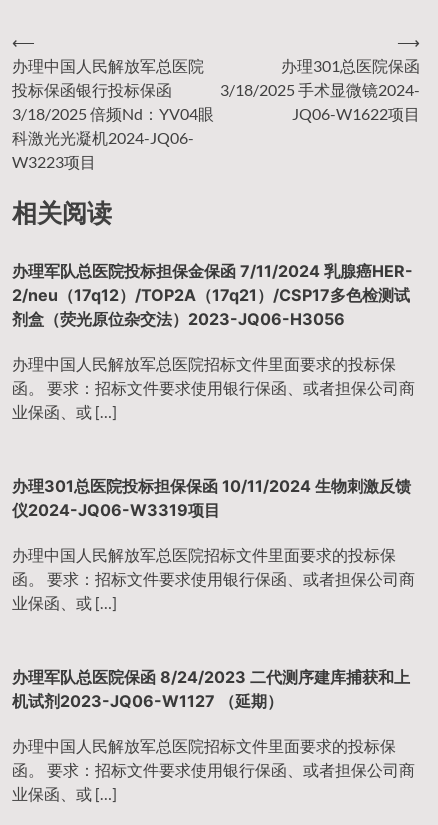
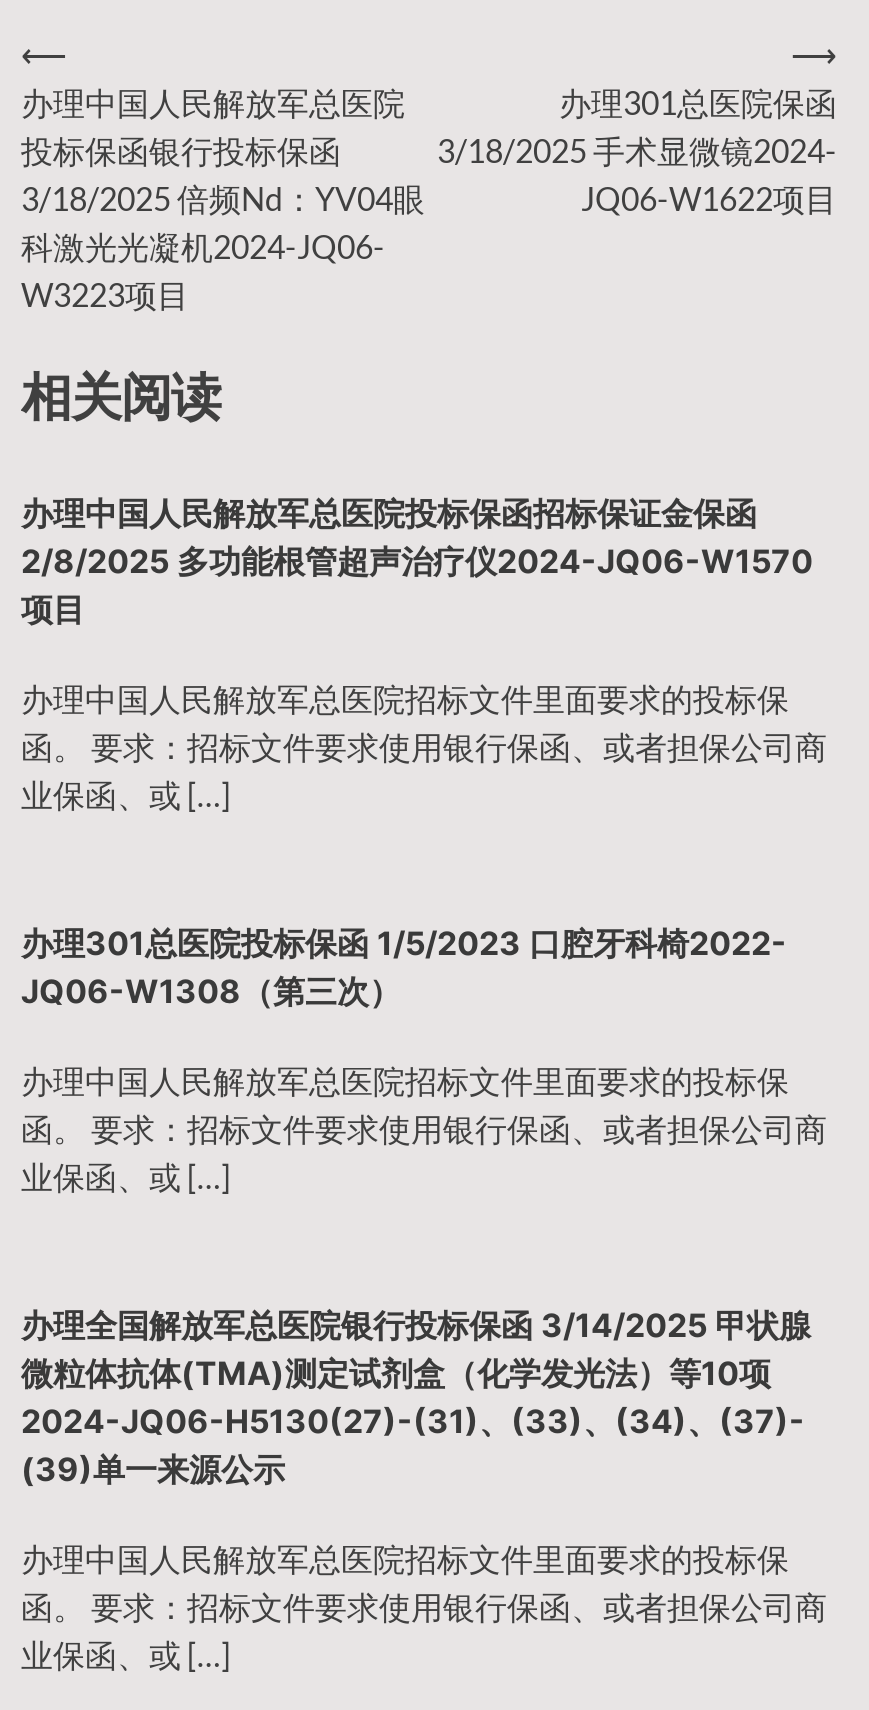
[12,261,413,329] 办理军队总医院投标担保金保函 7/11/2024 乳腺癌HER- | 2/neu（17q12）/TOP2A（17q21）/CSP17多色检测试 | 剂盒（荧光原位杂交法）2023-JQ06-H3056 -> [21,493,813,629] 办理中国人民解放军总医院投标保函招标保证金保函 | 2/8/2025 多功能根管超声治疗仪2024-JQ06-W1570 | 项目
[12,476,411,520] 办理301总医院投标担保保函 10/11/2024 生物刺激反馈 | 仪2024-JQ06-W3319项目 -> [21,923,787,1011] 办理301总医院投标保函 1/5/2023 口腔牙科椅2022- | JQ06-W1308（第三次）
[12,667,410,711] 办理军队总医院保函 8/24/2023 二代测序建库捕获和上 | 机试剂2023-JQ06-W1127 （延期） -> [21,1304,811,1488] 办理全国解放军总医院银行投标保函 3/14/2025 甲状腺 | 微粒体抗体(TMA)测定试剂盒（化学发光法）等10项 | 2024-JQ06-H5130(27)-(31)、(33)、(34)、(37)- | (39)单一来源公示

